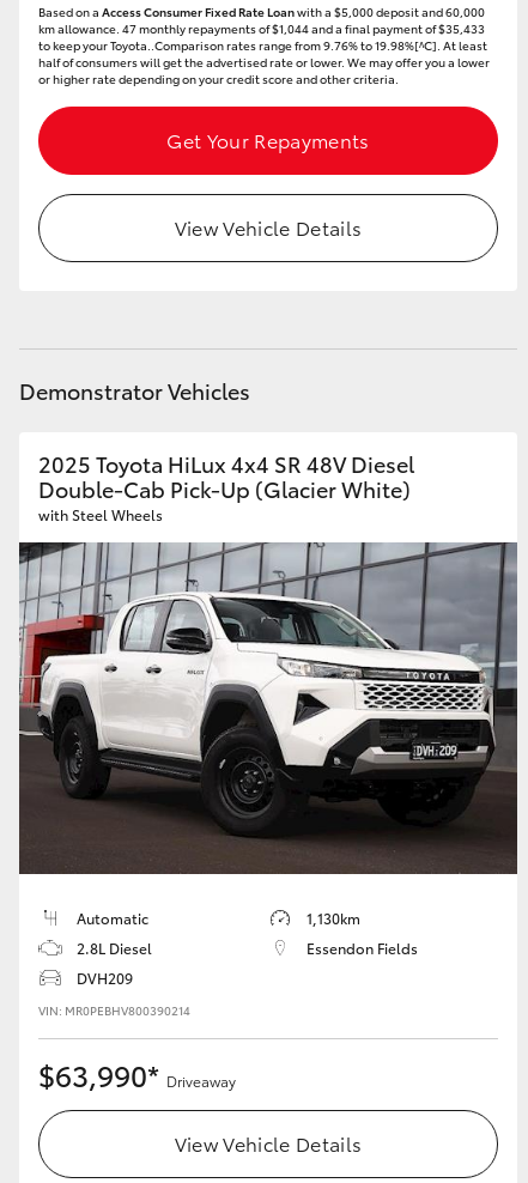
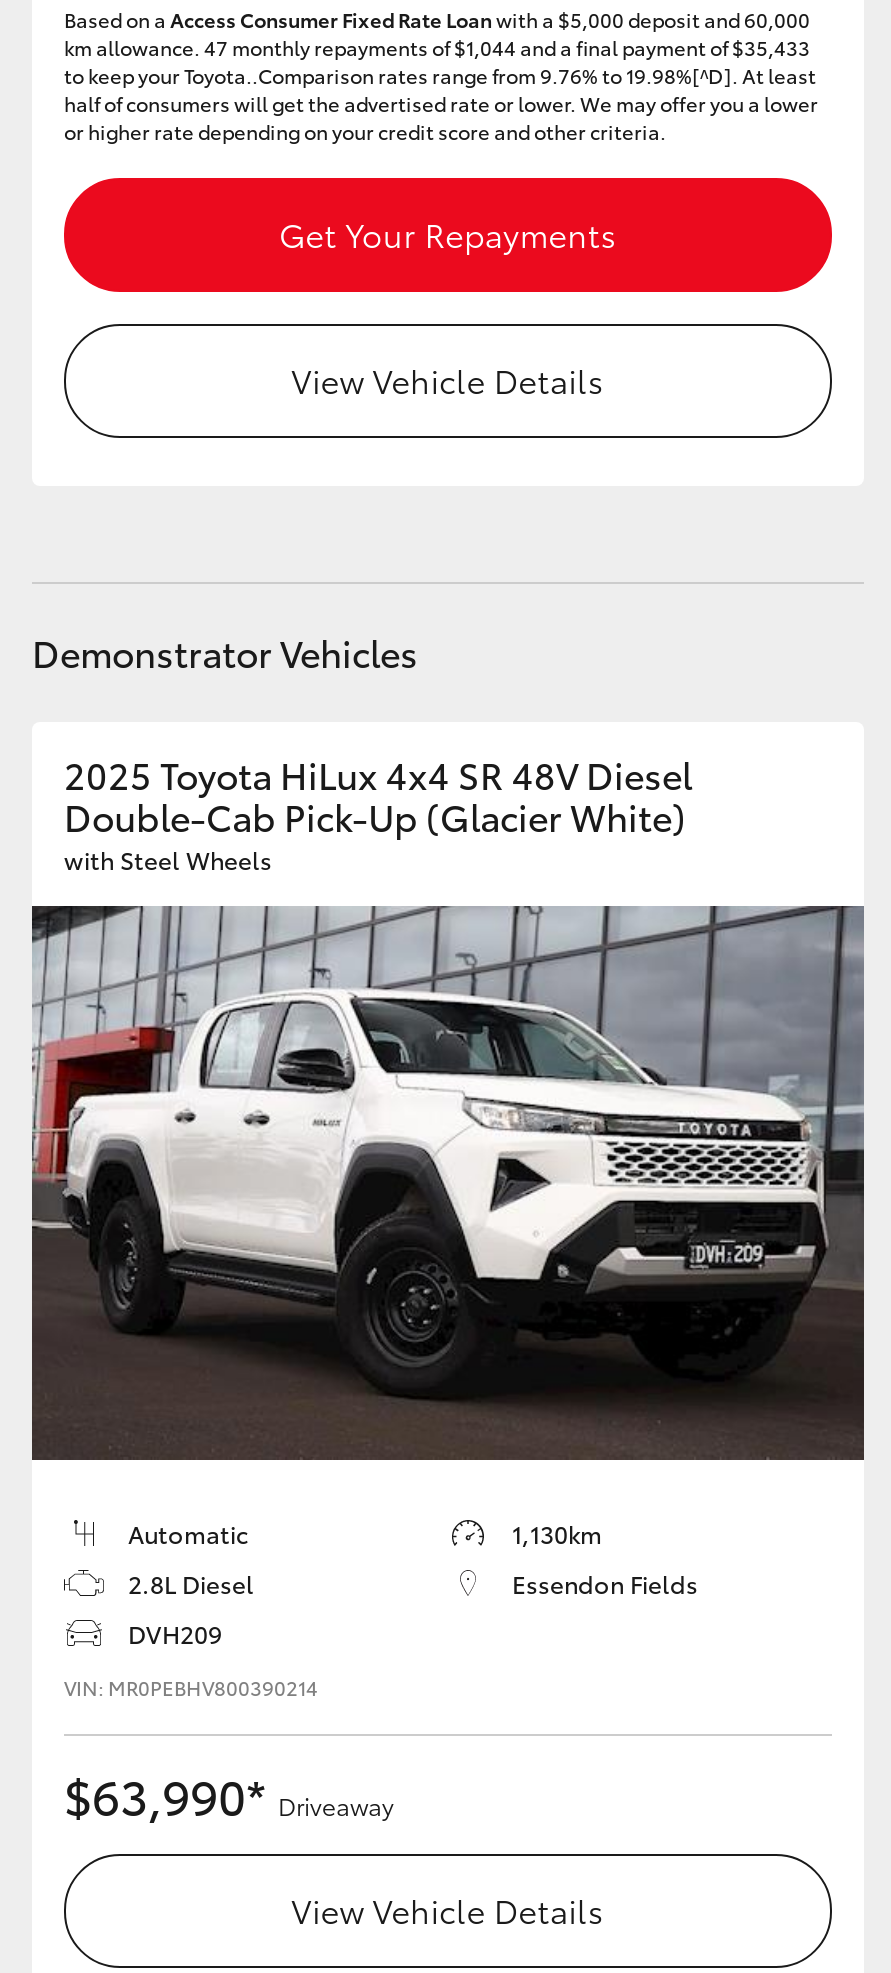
[38,36,487,54] to keep your Toyota..Comparison rates range from 9.76% to 19.98%[^C]. At least -> [64,60,816,90] to keep your Toyota..Comparison rates range from 9.76% to 19.98%[^D]. At least

